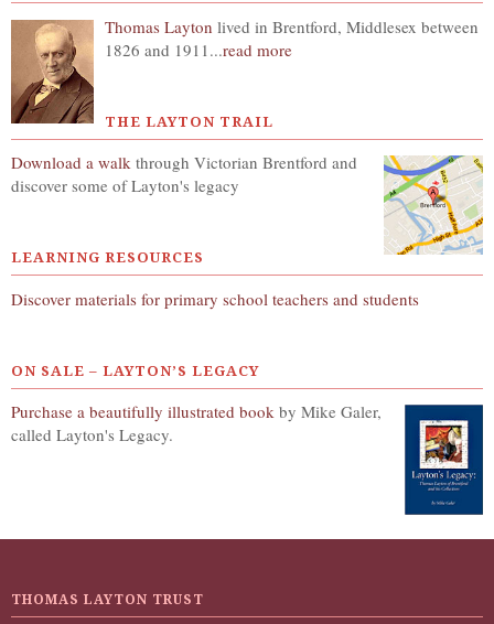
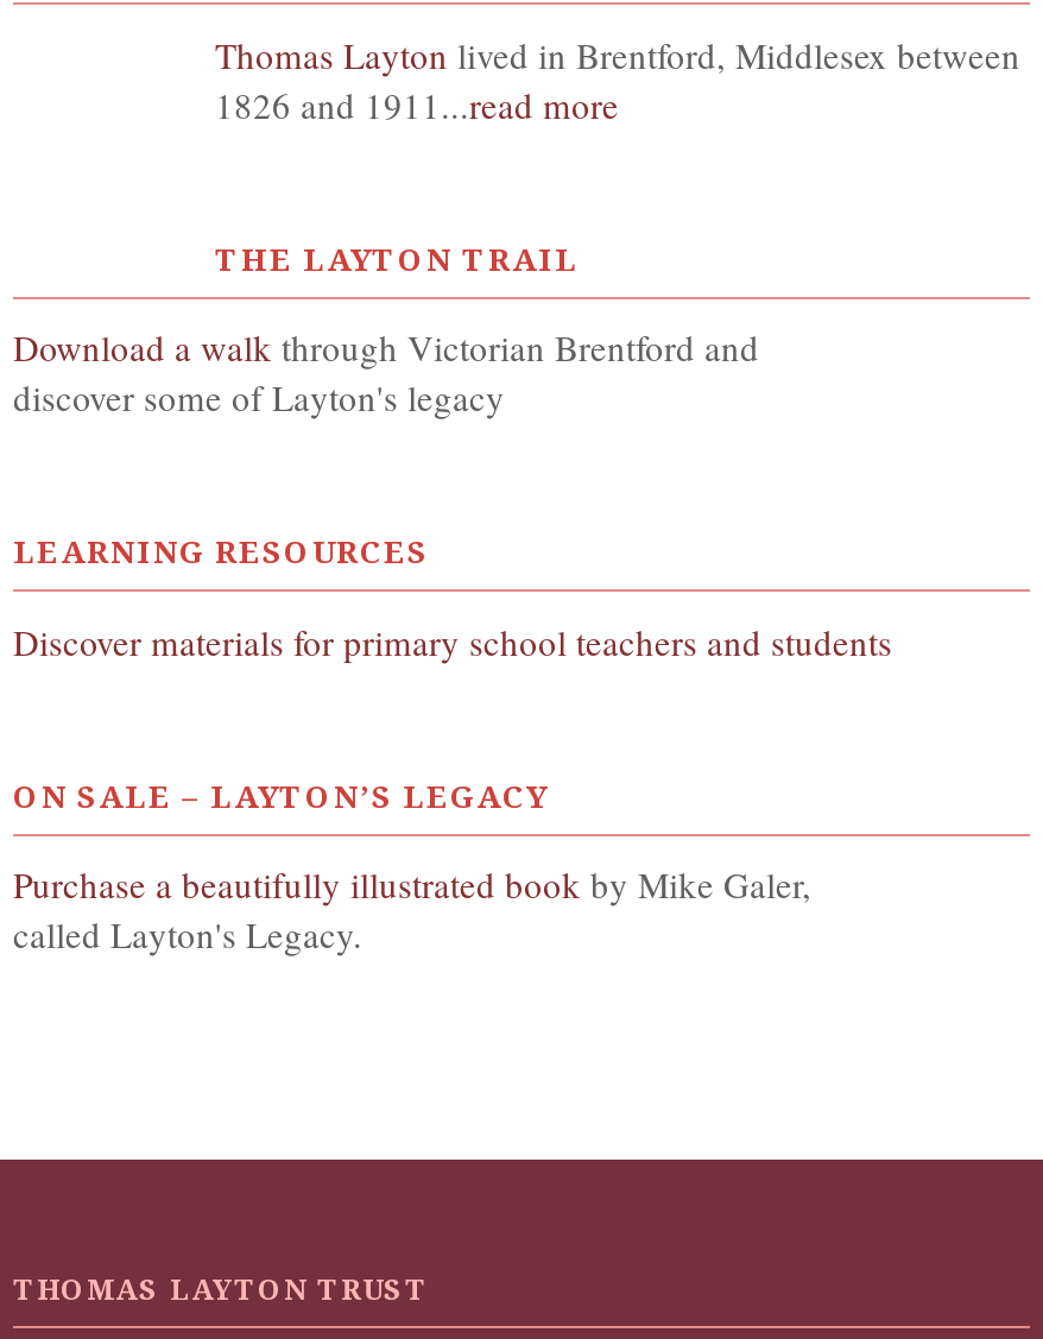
[10,19,95,125] [image] -> none
[383,154,484,256] [image] -> none
[404,404,484,516] [image] -> none

